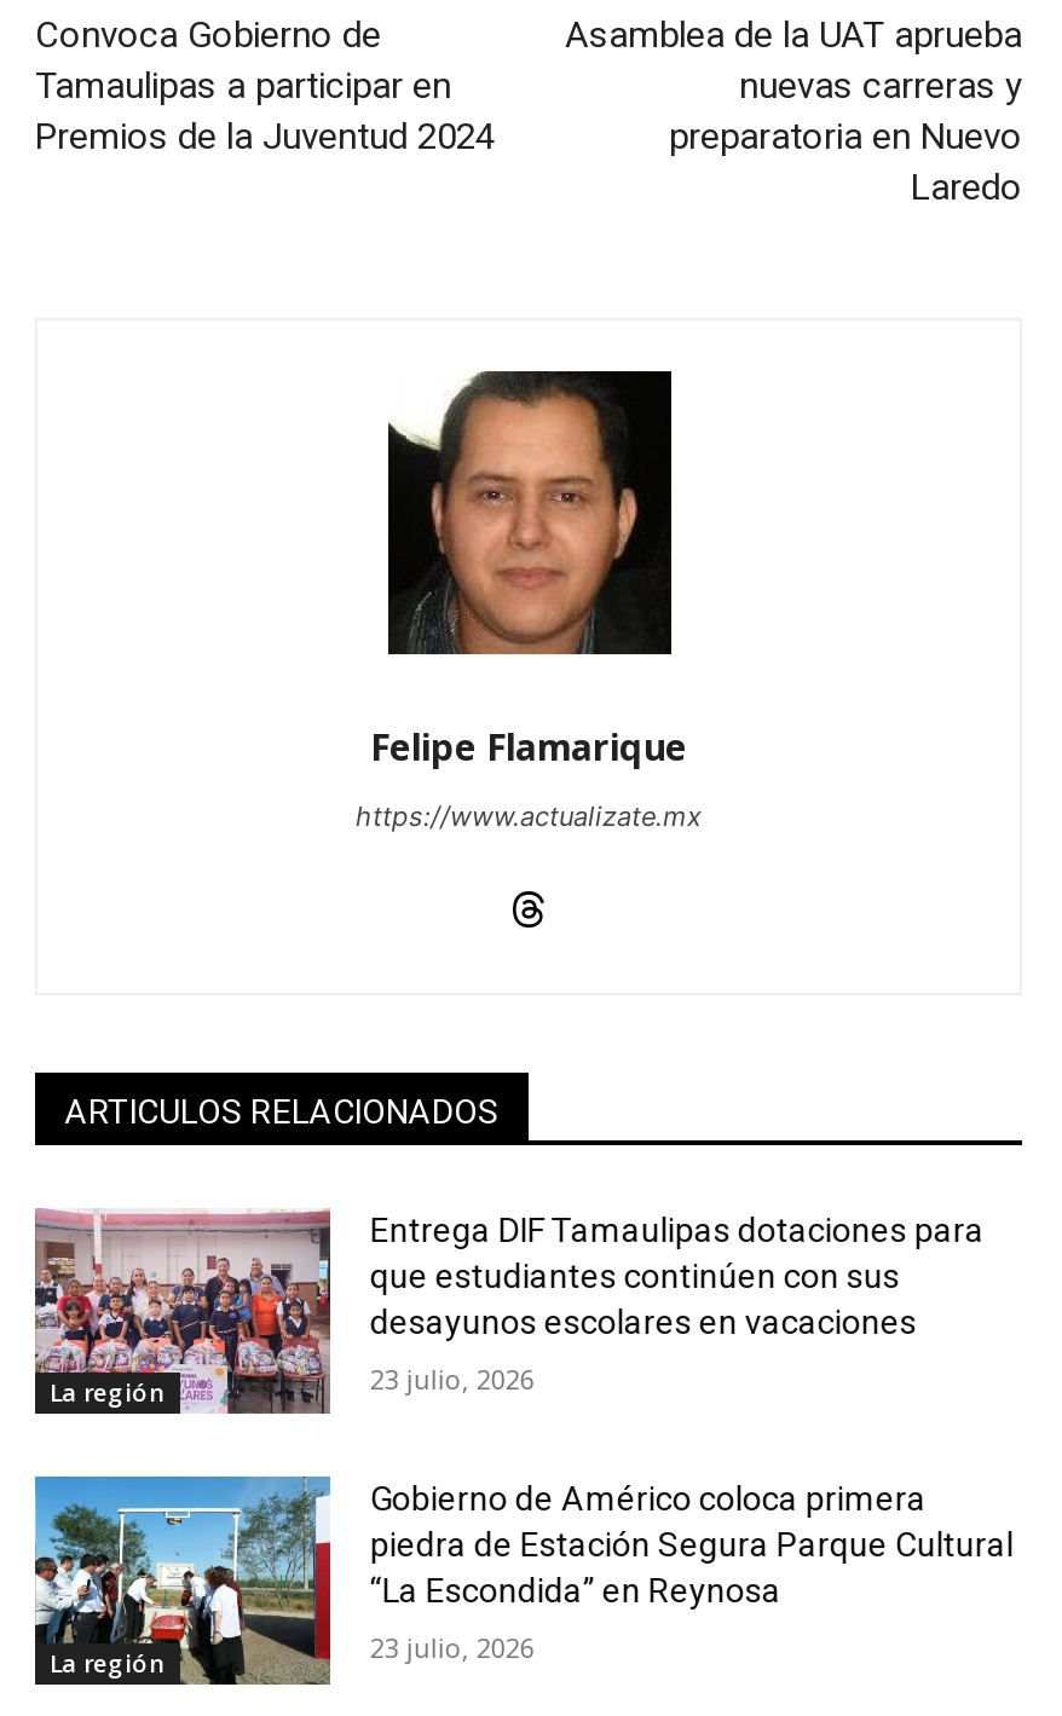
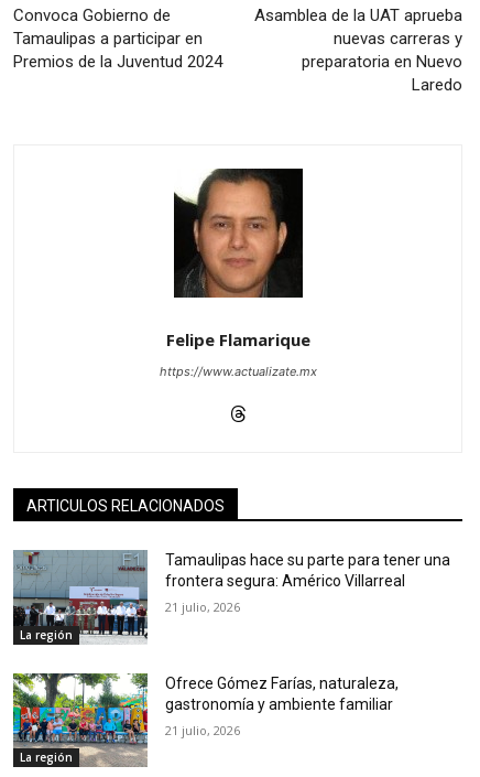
[33,1207,984,1415] [image] | Entrega DIF Tamaulipas dotaciones para | que estudiantes continúen con sus | desayunos escolares en vacaciones -> [13,549,451,644] [image] | Tamaulipas hace su parte para tener una | frontera segura: Américo Villarreal
[370,1359,534,1396] 23 julio, 2026 -> [166,598,240,615] 21 julio, 2026
[33,1475,1013,1686] [image] | Gobierno de Américo coloca primera | piedra de Estación Segura Parque Cultural | “La Escondida” en Reynosa -> [12,672,399,767] [image] | Ofrece Gómez Farías, naturaleza, | gastronomía y ambiente familiar
[370,1629,534,1666] 23 julio, 2026 -> [166,722,240,738] 21 julio, 2026

